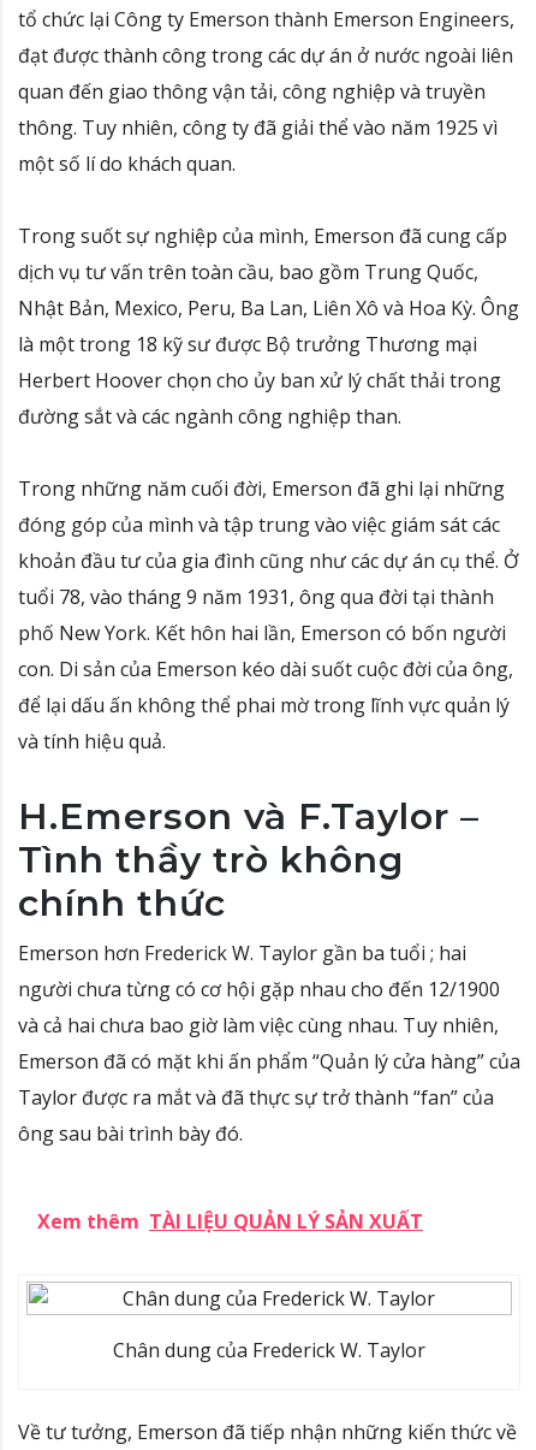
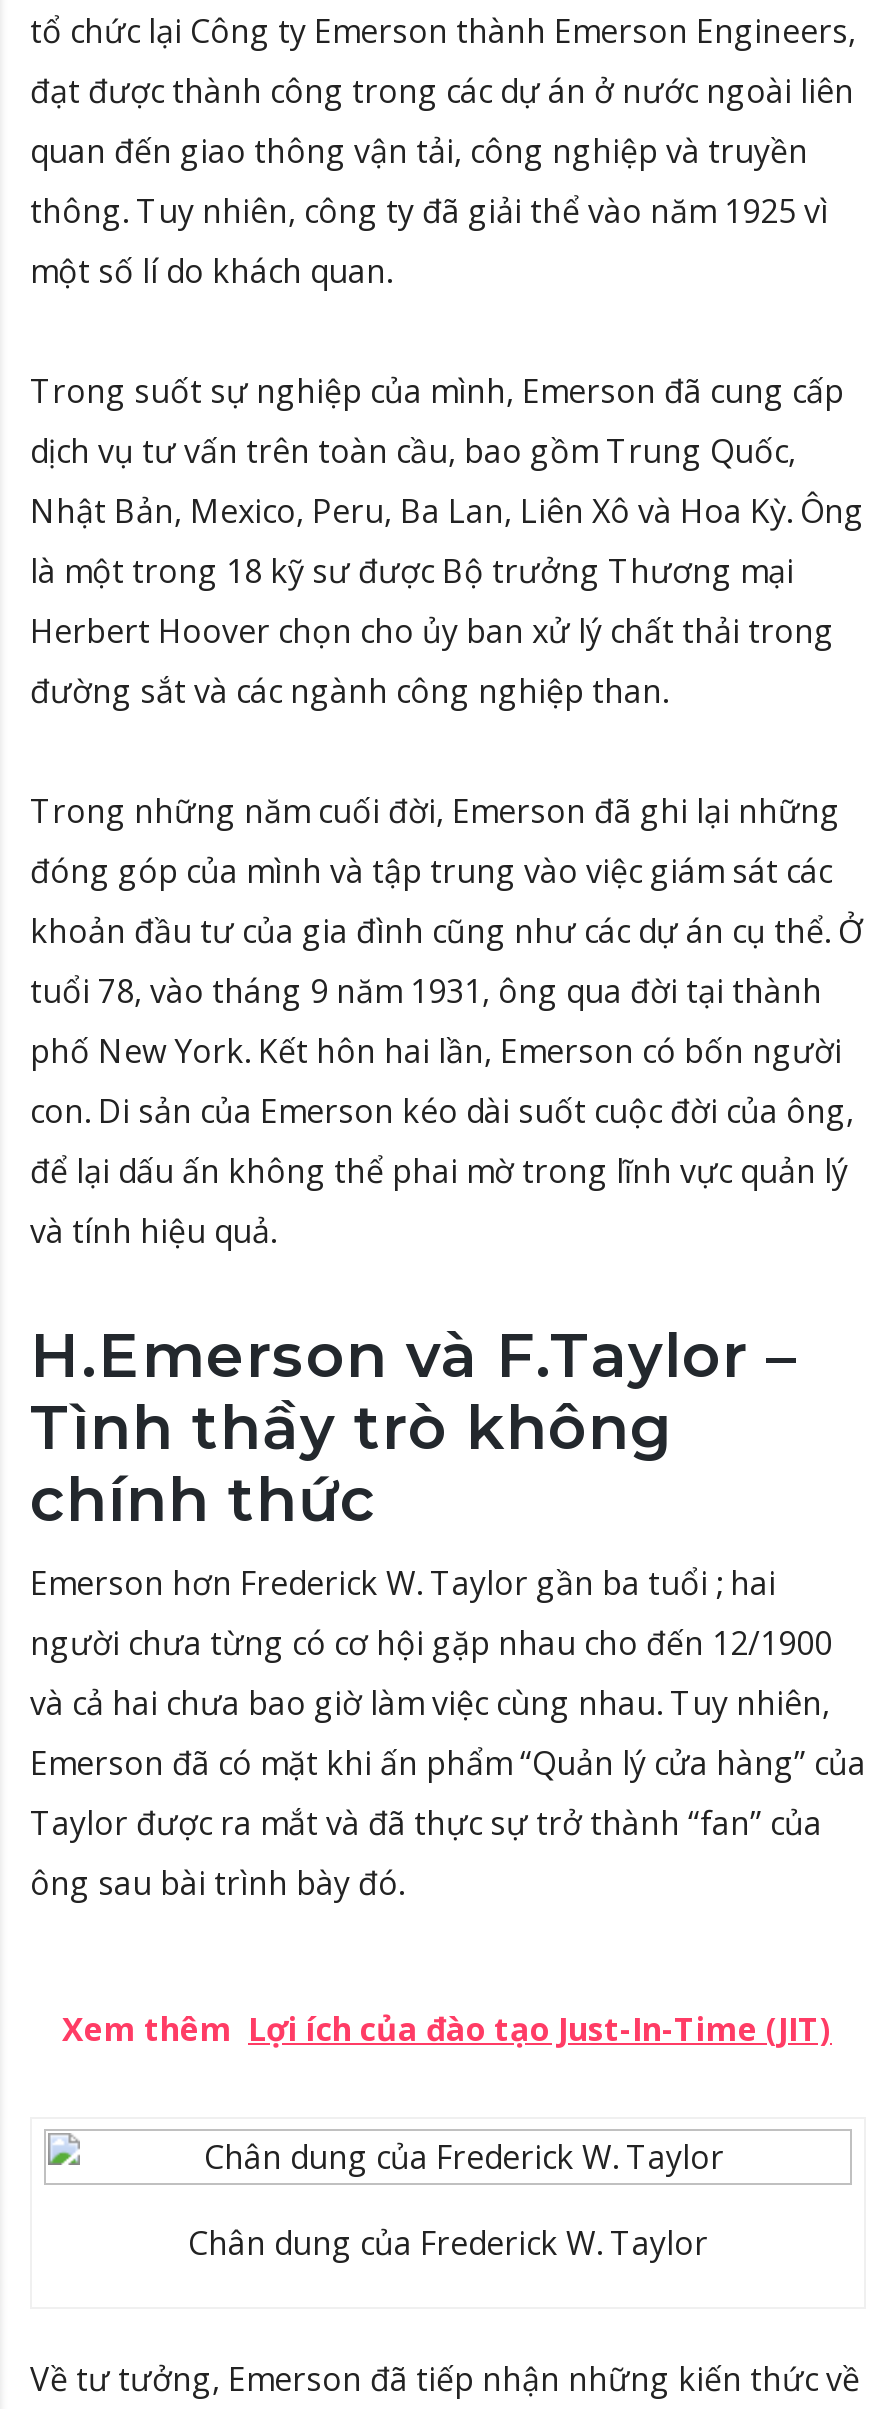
[37,1208,423,1235] Xem thêm TÀI LIỆU QUẢN LÝ SẢN XUẤT -> [62,2008,832,2052] Xem thêm Lợi ích của đào tạo Just-In-Time (JIT)

